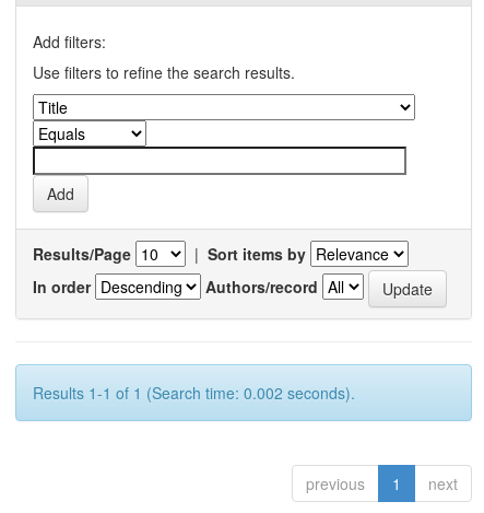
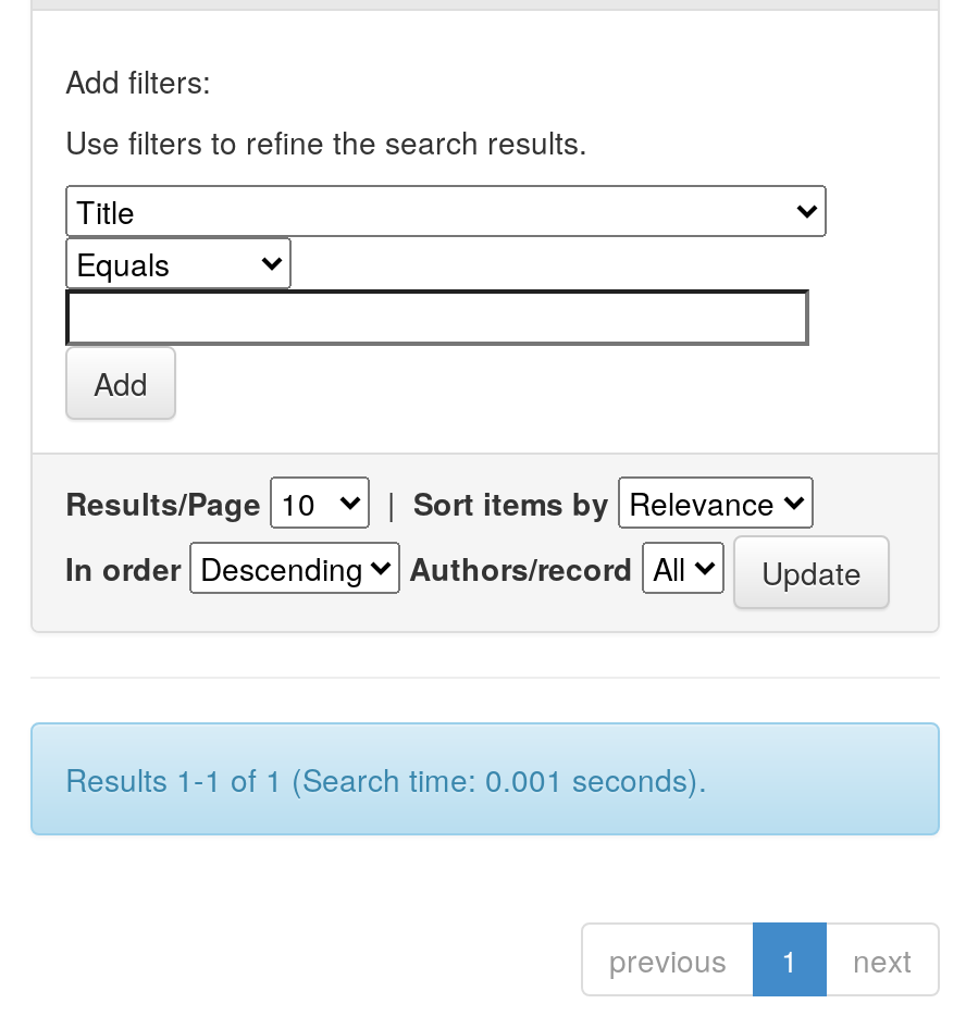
[33,382,355,404] Results 1-1 of 1 (Search time: 0.002 seconds). -> [65,757,707,801] Results 1-1 of 1 (Search time: 0.001 seconds).

